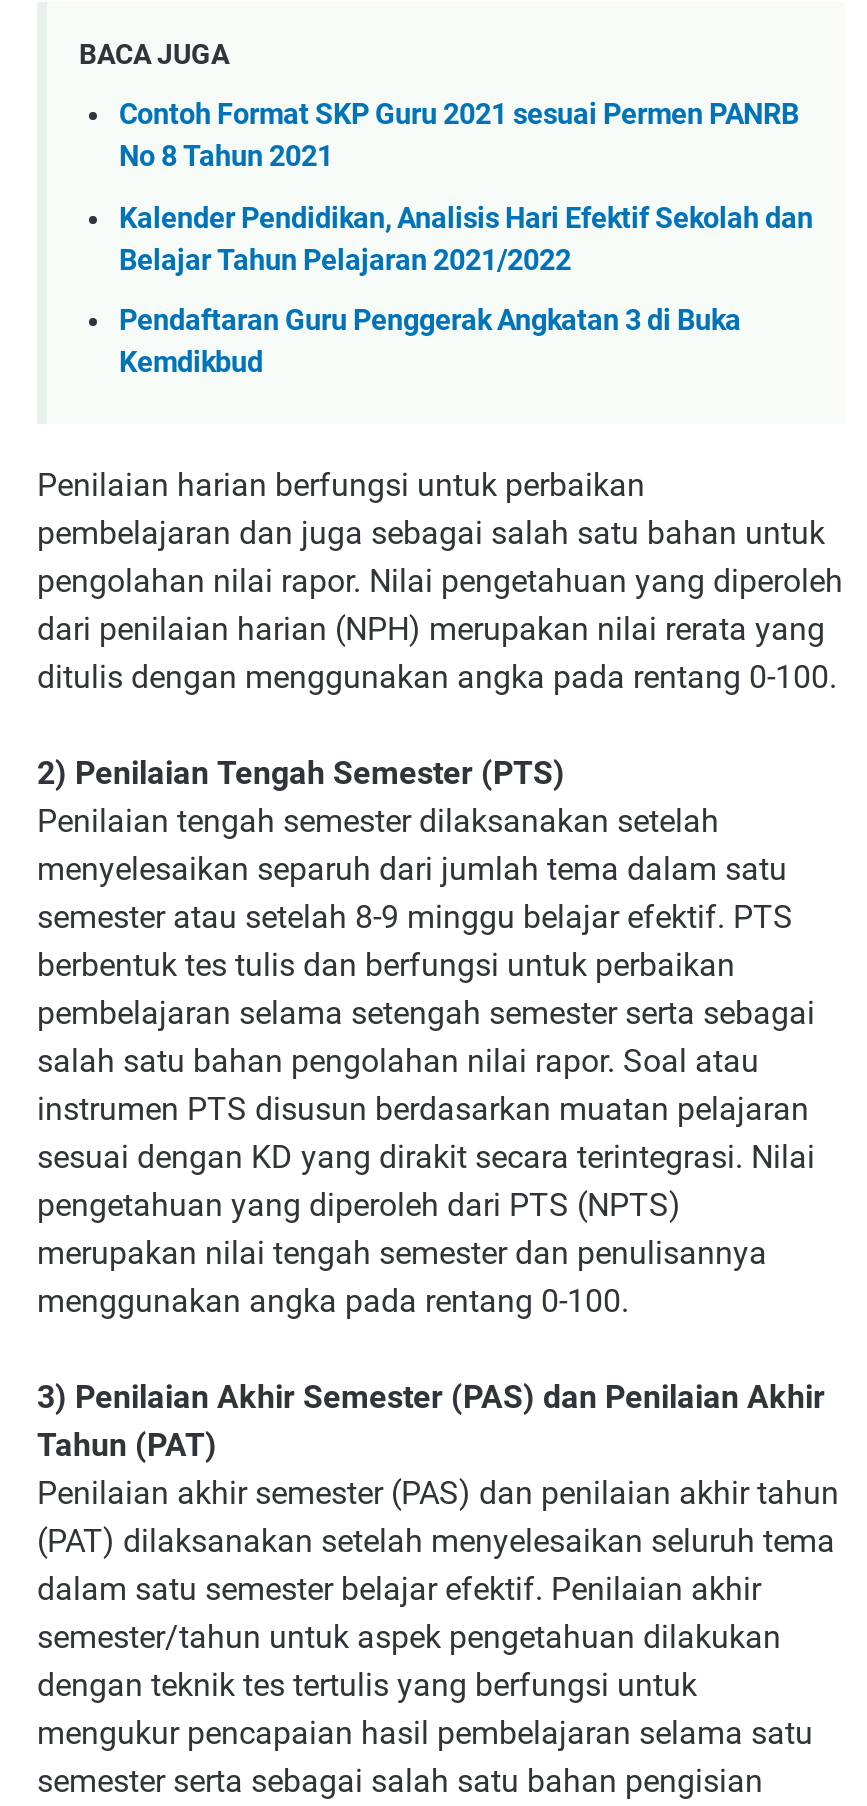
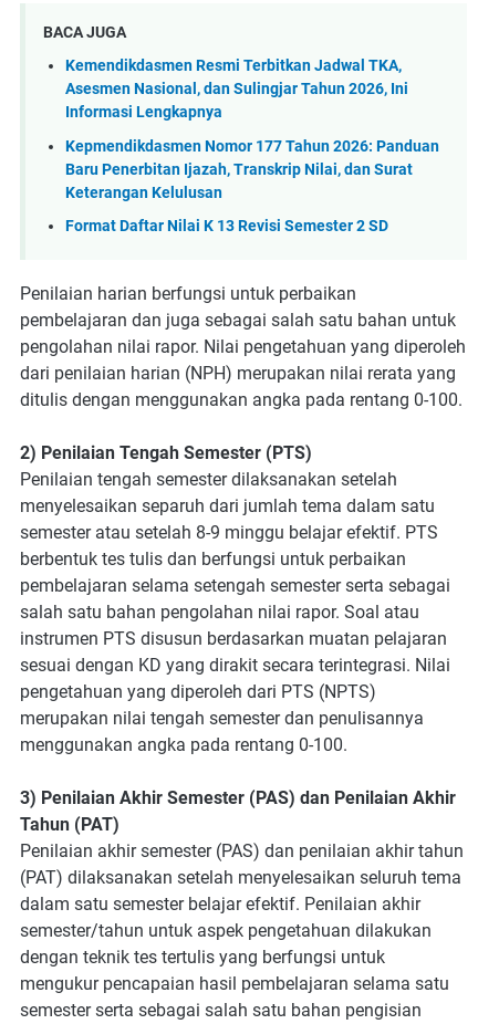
[119,99,799,175] Contoh Format SKP Guru 2021 sesuai Permen PANRB | No 8 Tahun 2021 -> [65,57,408,122] Kemendikdasmen Resmi Terbitkan Jadwal TKA, | Asesmen Nasional, dan Sulingjar Tahun 2026, Ini | Informasi Lengkapnya
[119,202,813,278] Kalender Pendidikan, Analisis Hari Efektif Sekolah dan | Belajar Tahun Pelajaran 2021/2022 -> [65,137,439,202] Kepmendikdasmen Nomor 177 Tahun 2026: Panduan | Baru Penerbitan Ijazah, Transkrip Nilai, dan Surat | Keterangan Kelulusan
[119,305,741,381] Pendaftaran Guru Penggerak Angkatan 3 di Buka | Kemdikbud -> [65,217,388,236] Format Daftar Nilai K 13 Revisi Semester 2 SD

